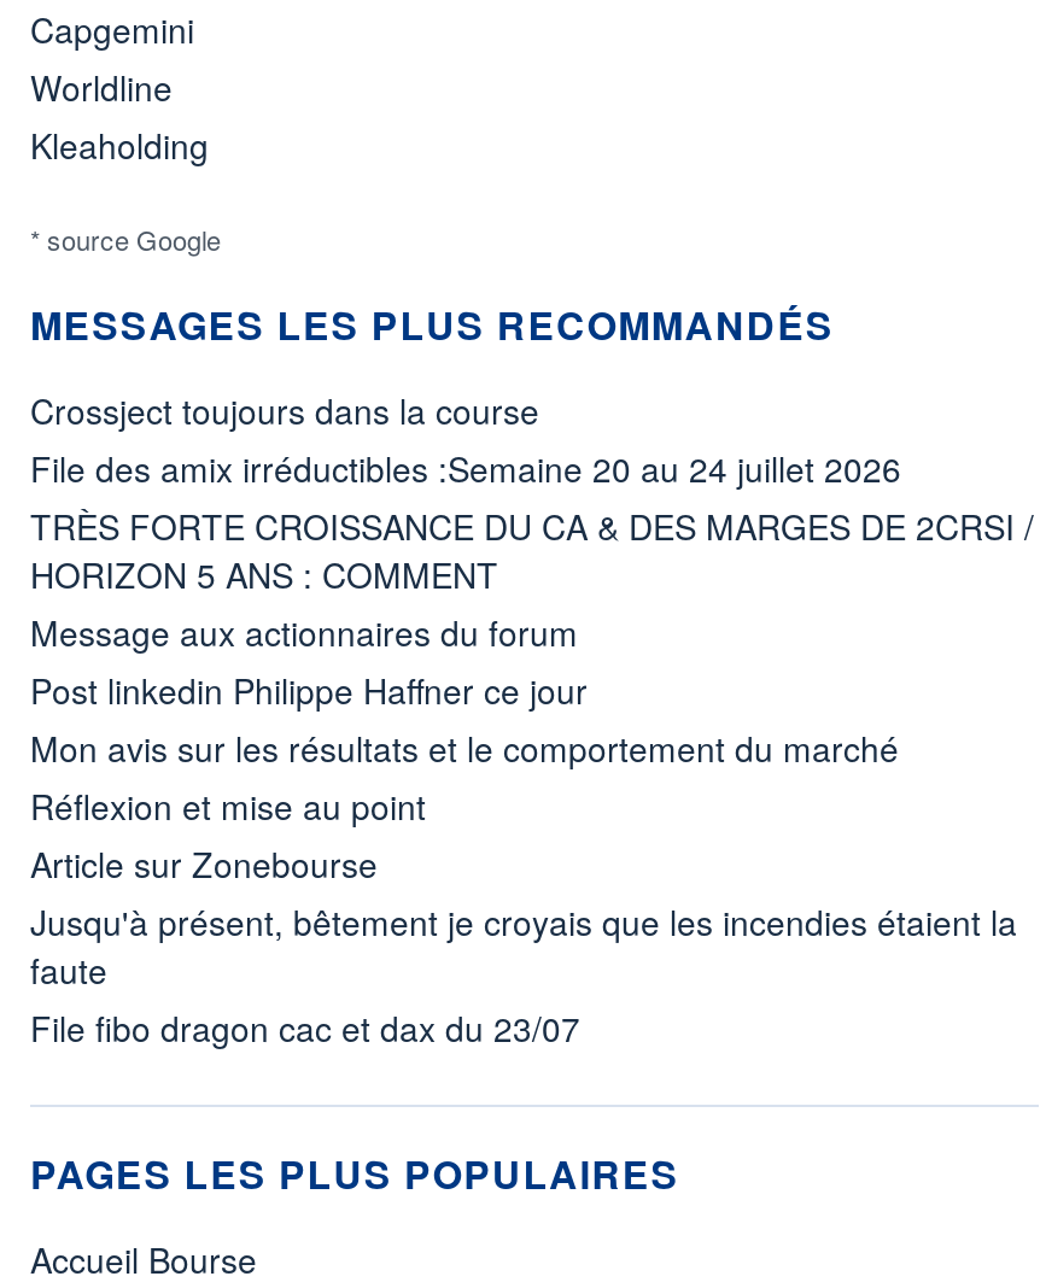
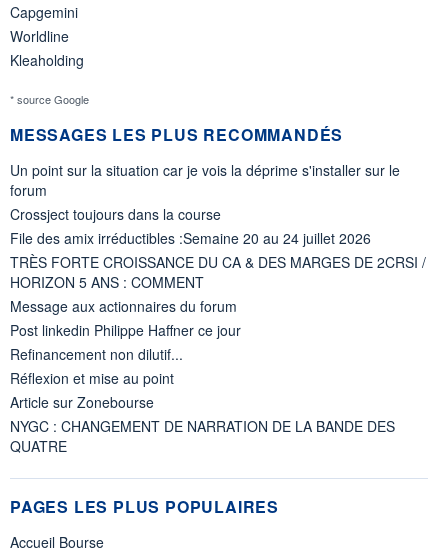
none -> [10,160,400,200] Un point sur la situation car je vois la déprime s'installer sur le | forum
moved [30,386,1034,714] -> [10,204,426,340]: Crossject toujours dans la course | File des amix irréductibles :Semaine 20 au 24 juillet 2026 | TRÈS FORTE CROISSANCE DU CA & DES MARGES DE 2CRSI / | HORIZON 5 ANS : COMMENT | Message aux actionnaires du forum | Post linkedin Philippe Haffner ce jour
[30,724,899,772] Mon avis sur les résultats et le comportement du marché -> [10,344,183,364] Refinancement non dilutif...
moved [30,781,426,888] -> [10,368,174,412]: Réflexion et mise au point | Article sur Zonebourse
[30,897,1017,1052] Jusqu'à présent, bêtement je croyais que les incendies étaient la | faute | File fibo dragon cac et dax du 23/07 -> [10,416,395,456] NYGC : CHANGEMENT DE NARRATION DE LA BANDE DES | QUATRE

